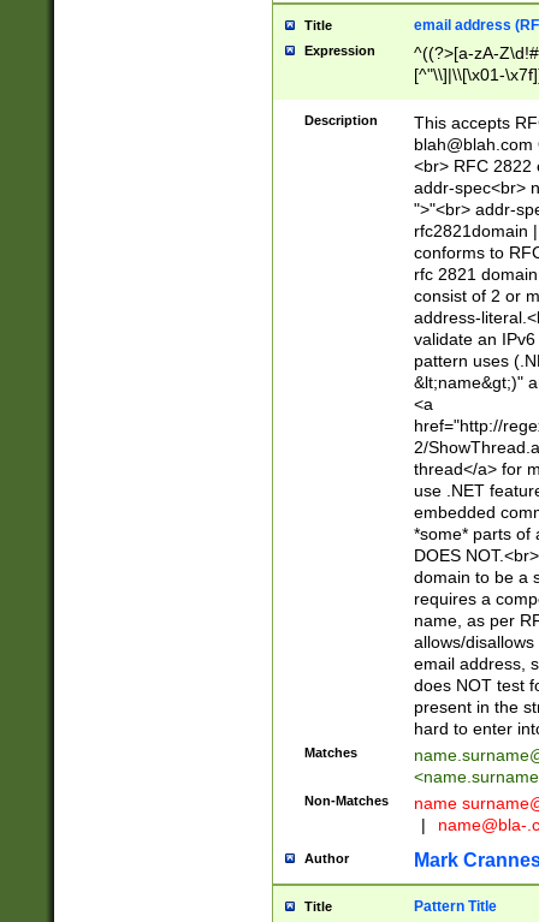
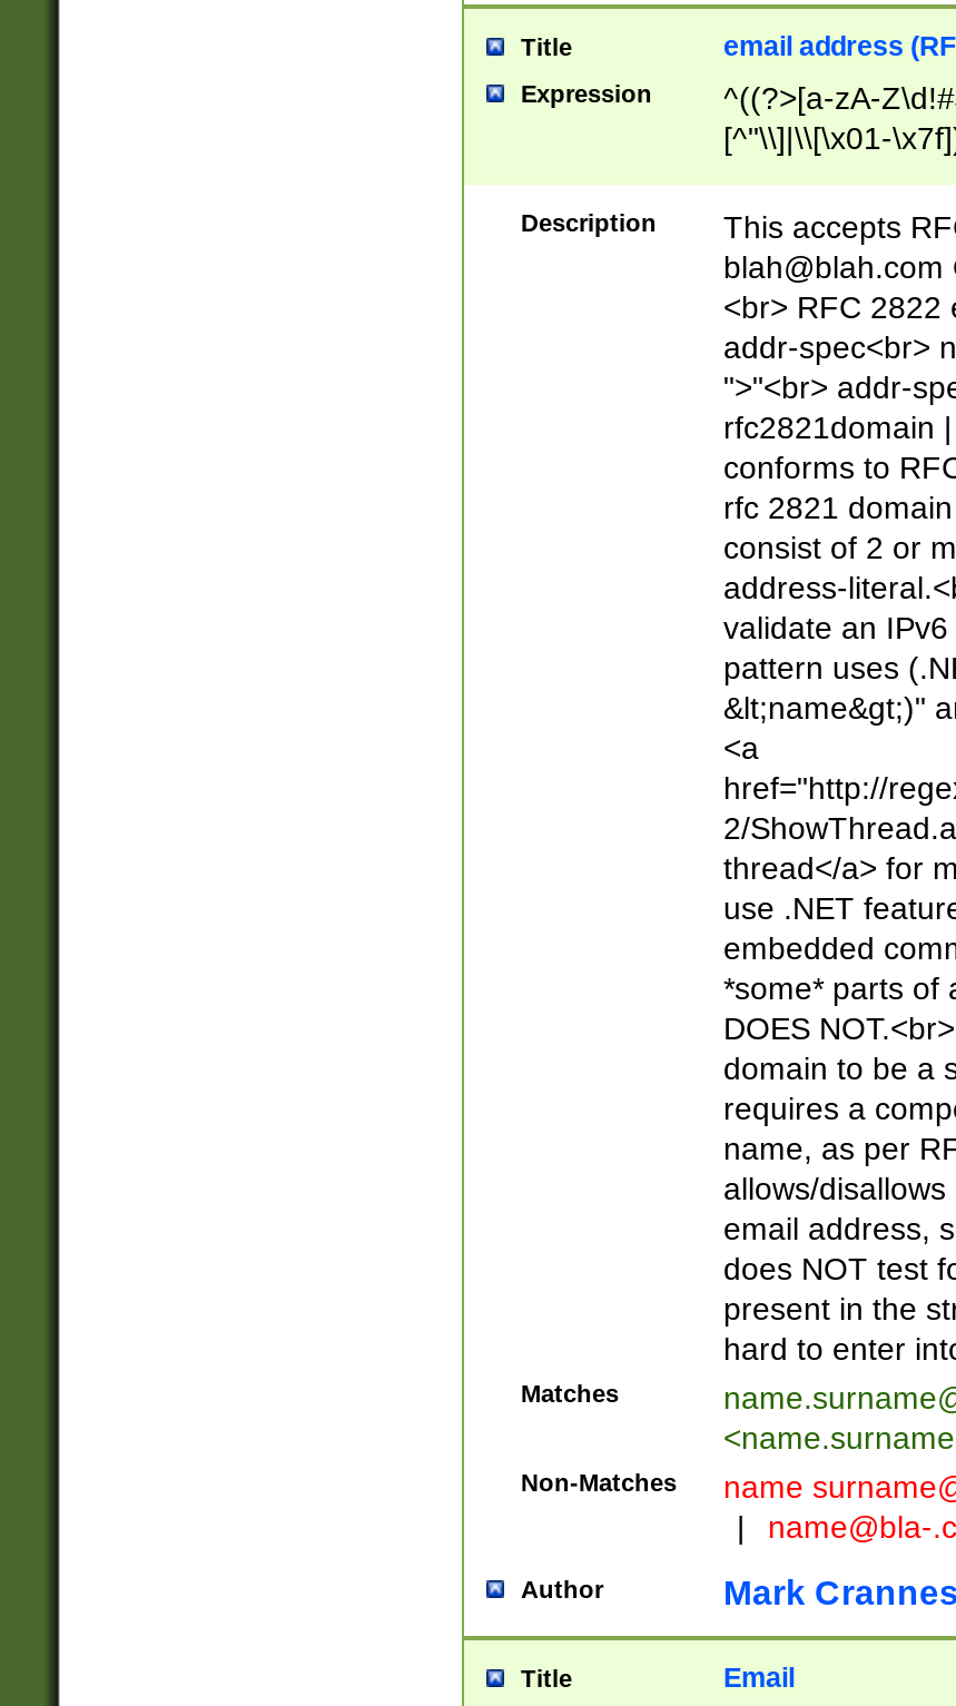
[413,898,496,915] Pattern Title -> [723,1663,795,1694] Email

